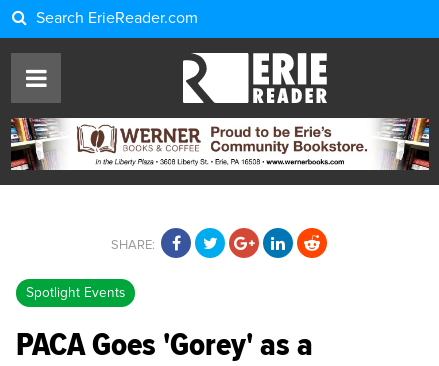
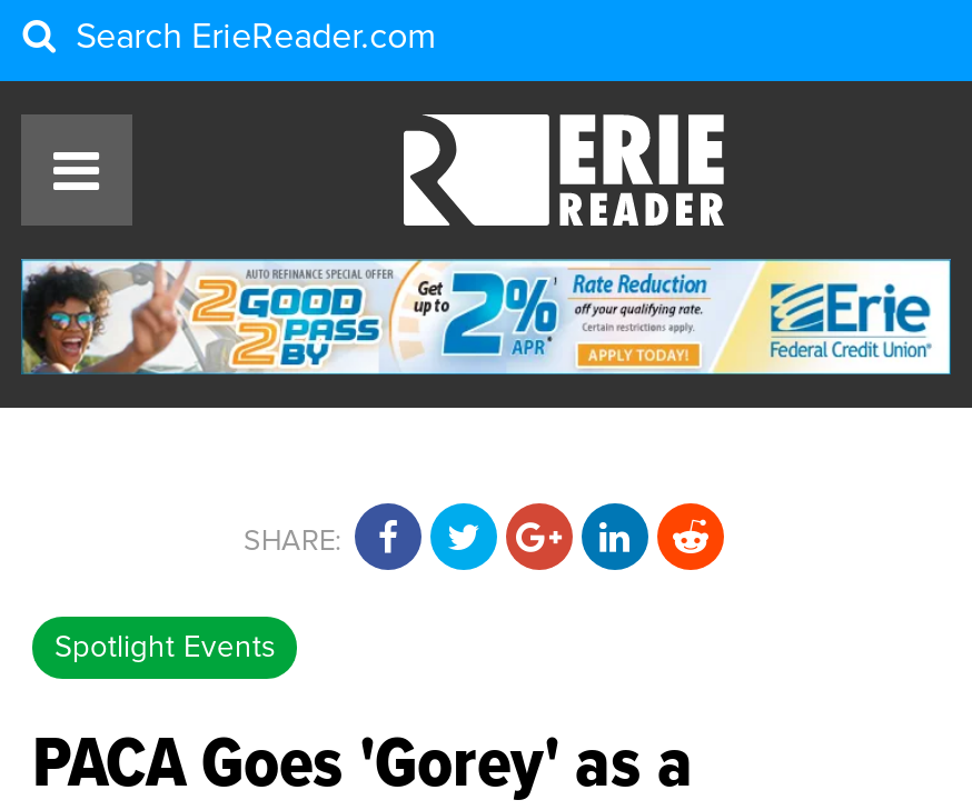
[10,117,430,171] [image] -> [19,257,953,377] [image]

